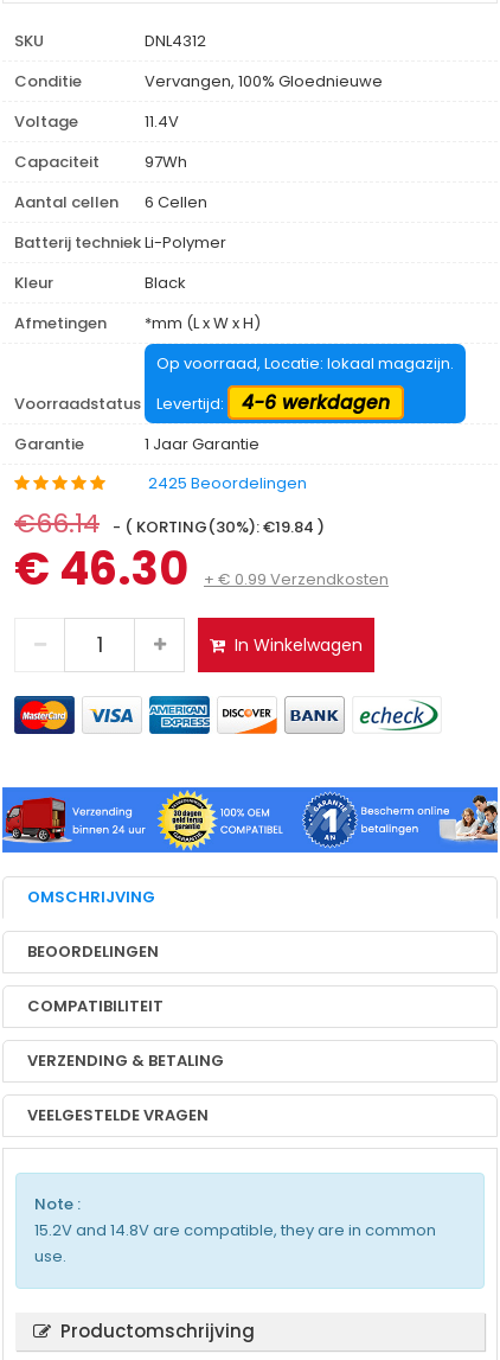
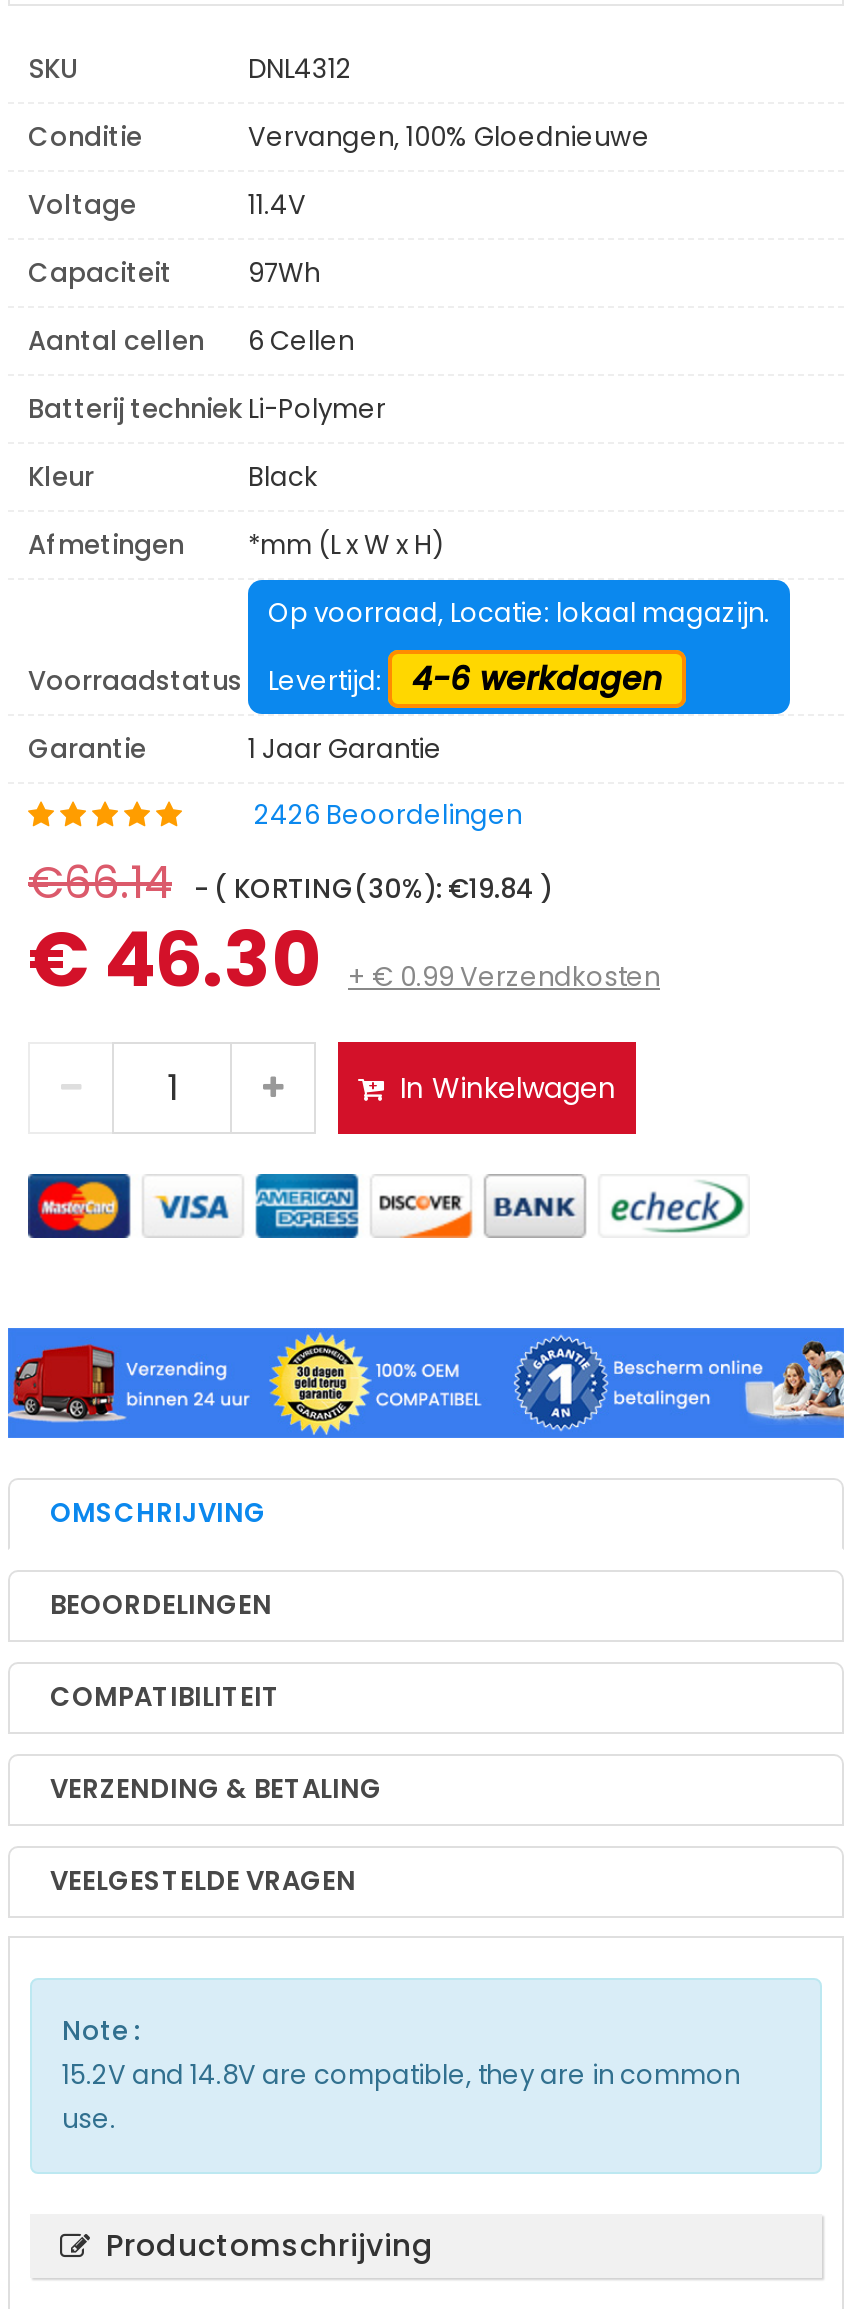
[148,472,307,494] 2425 Beoordelingen -> [254,796,522,834] 2426 Beoordelingen

